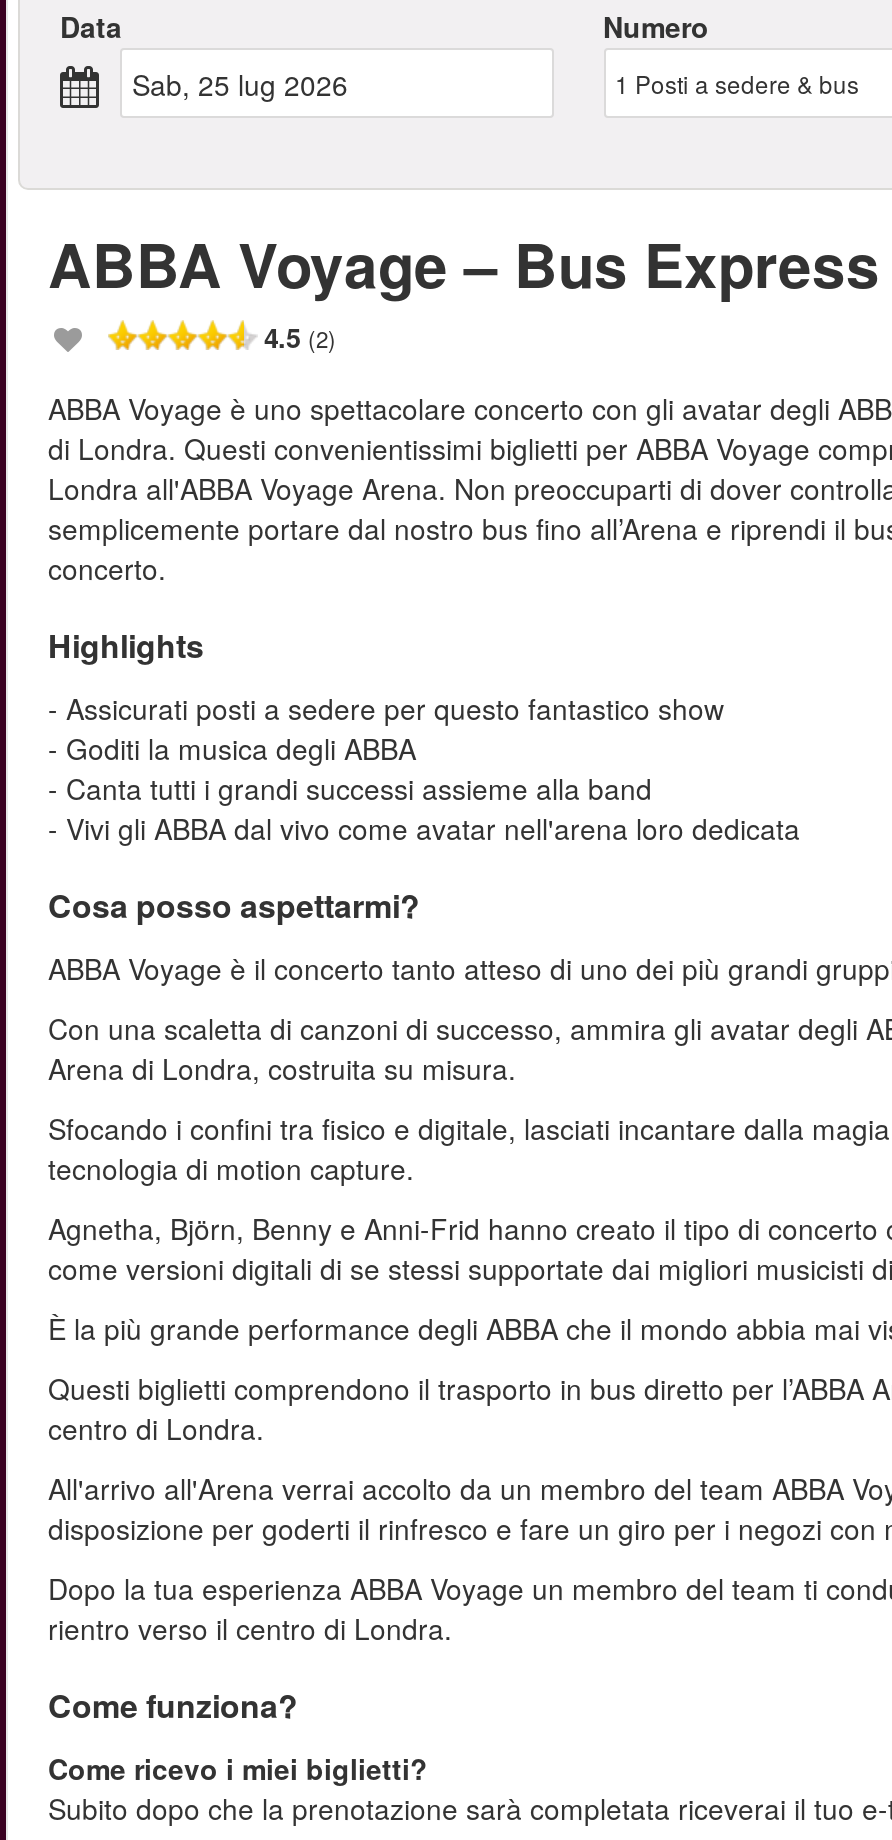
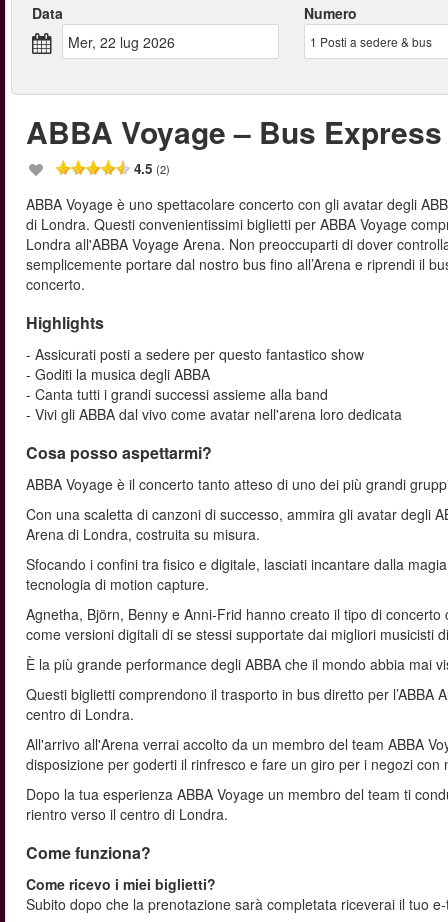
[150,65,348,105] sab, 25 lug 2026 -> [80,32,175,52] mer, 22 lug 2026

